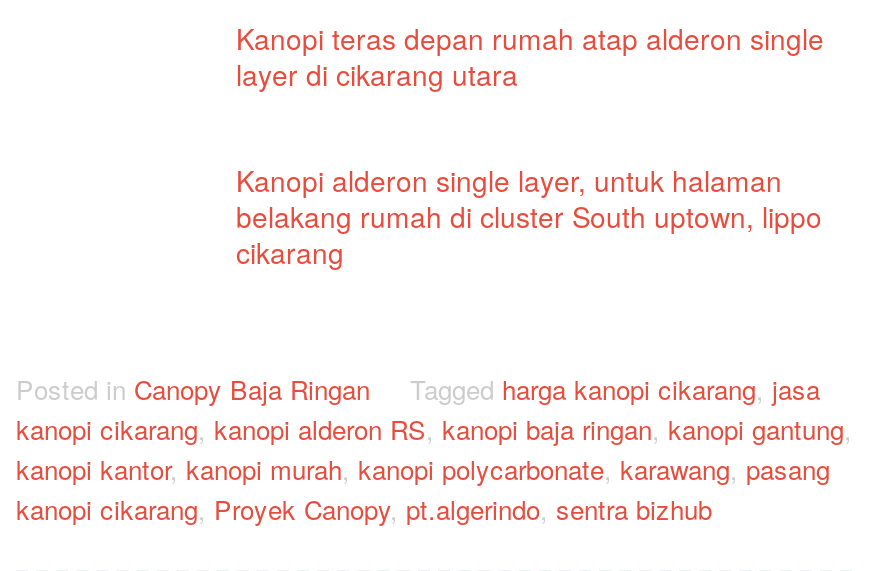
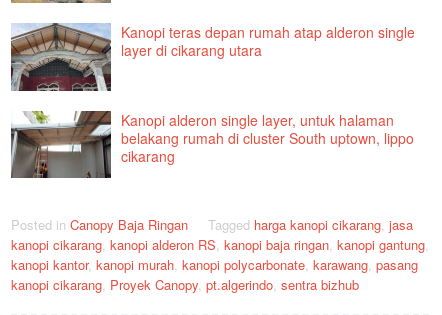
none -> [10,22,112,92] [image]
none -> [10,110,112,179] [image]

